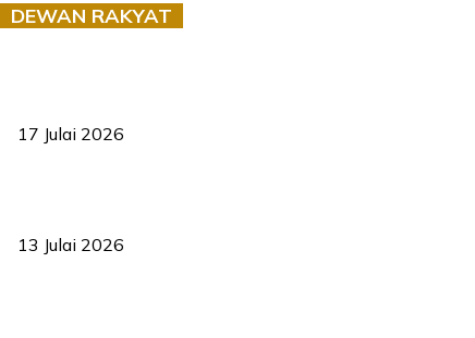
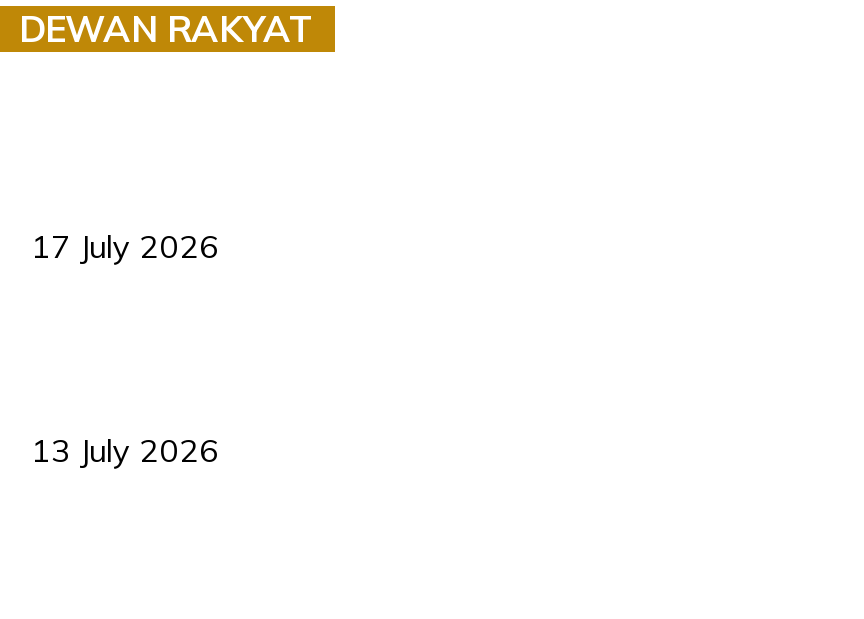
[17,123,124,144] 17 Julai 2026 -> [31,226,219,266] 17 July 2026
[17,233,124,255] 13 Julai 2026 -> [31,430,219,470] 13 July 2026

